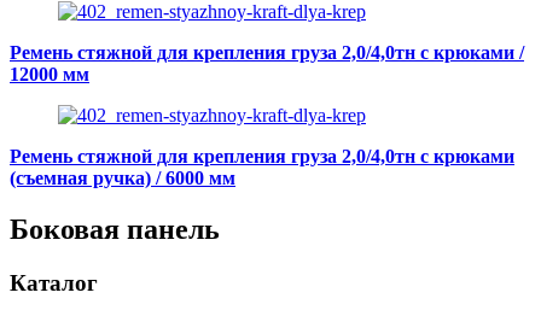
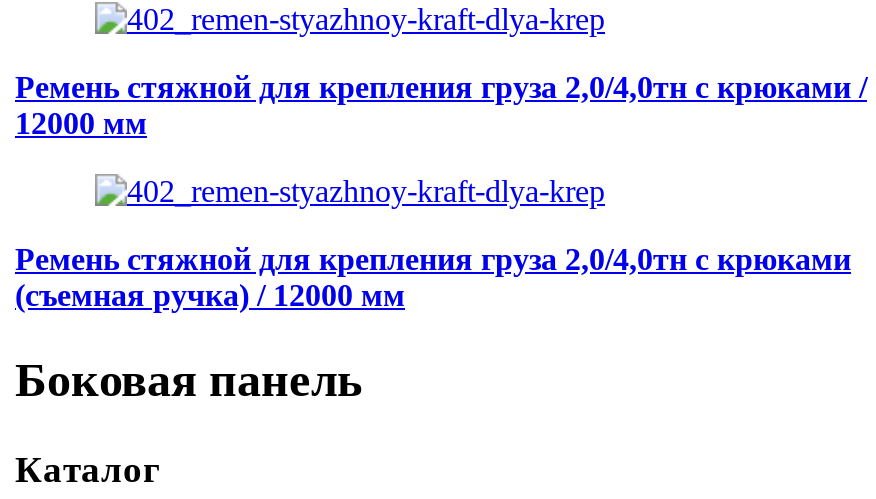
[10,168,235,188] (съемная ручка) / 6000 мм -> [15,278,405,312] (съемная ручка) / 12000 мм

